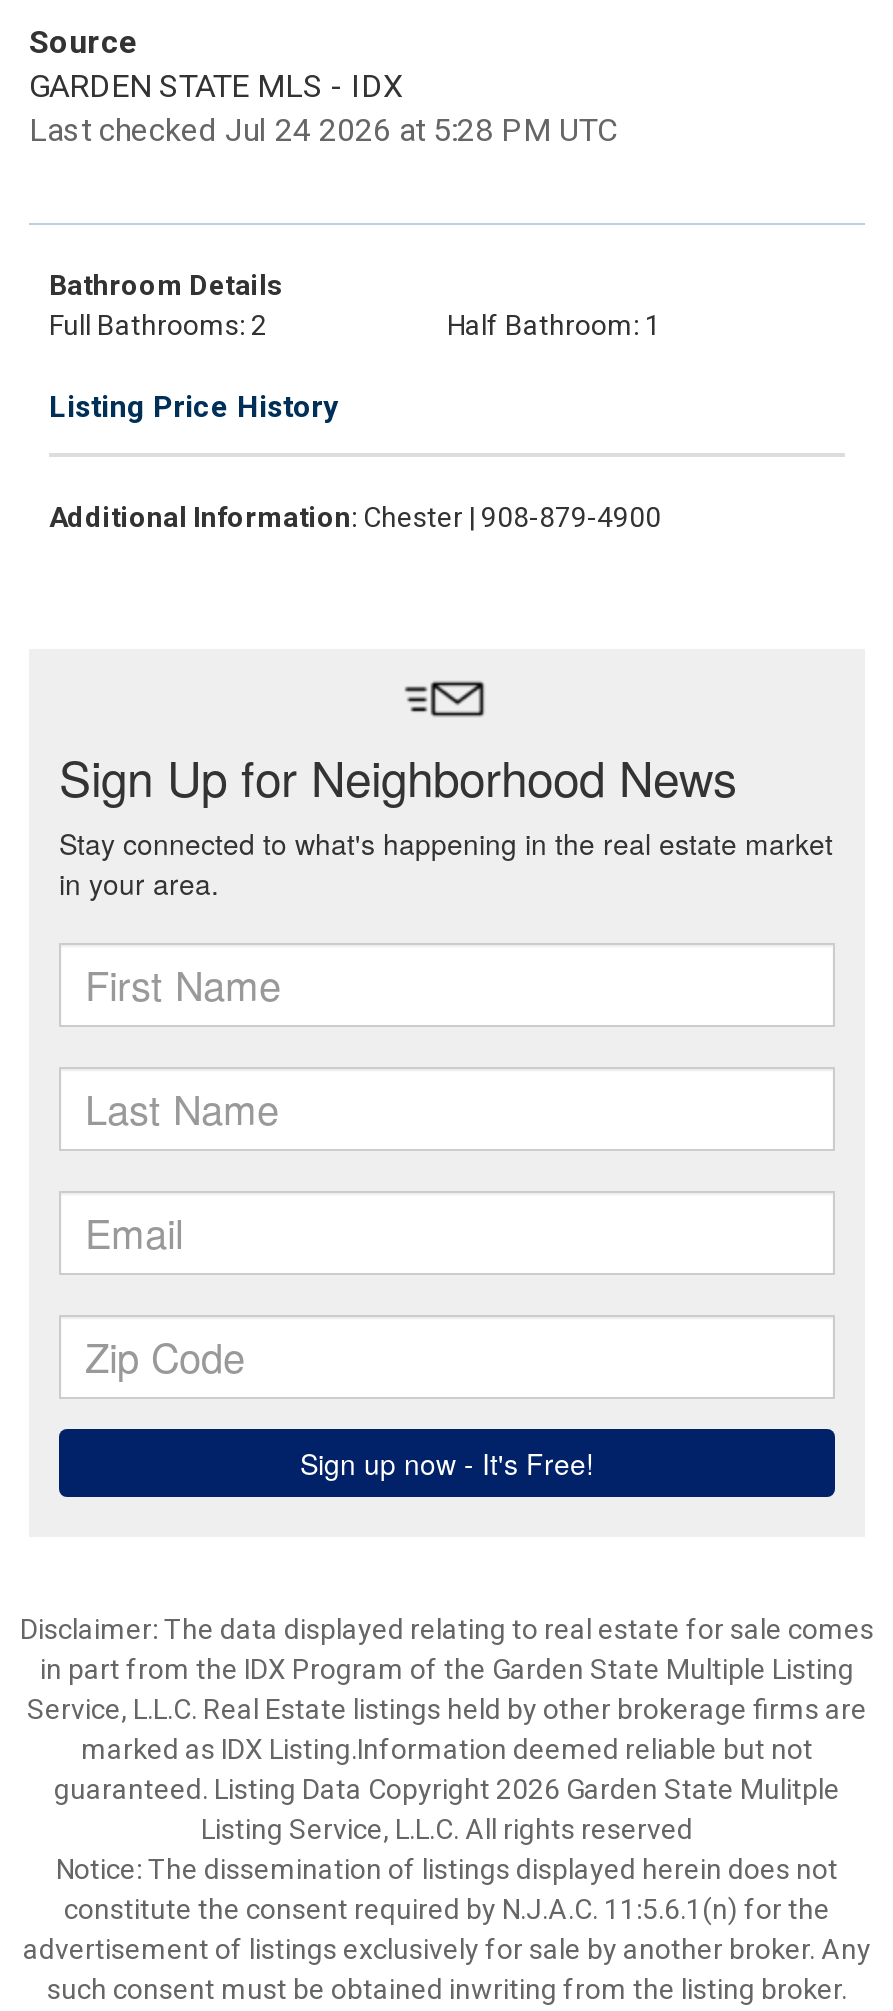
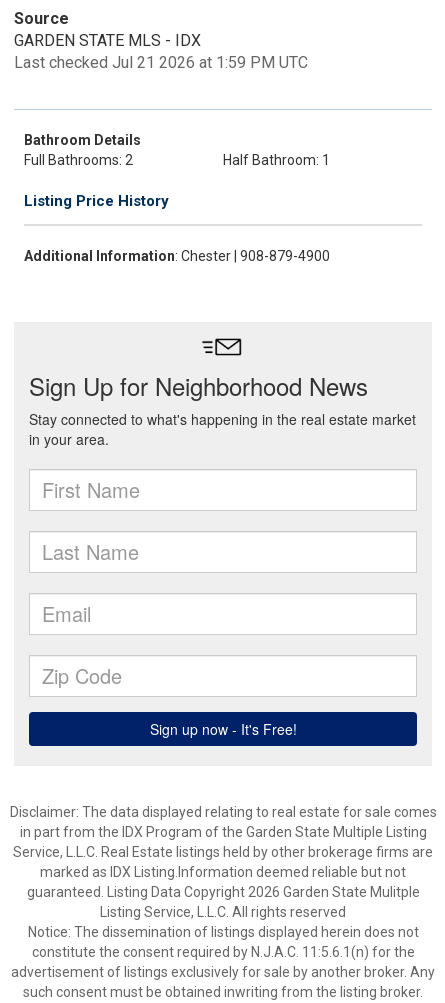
[29,111,617,149] Last checked Jul 24 2026 at 5:28 PM UTC -> [14,53,308,72] Last checked Jul 21 2026 at 1:59 PM UTC

